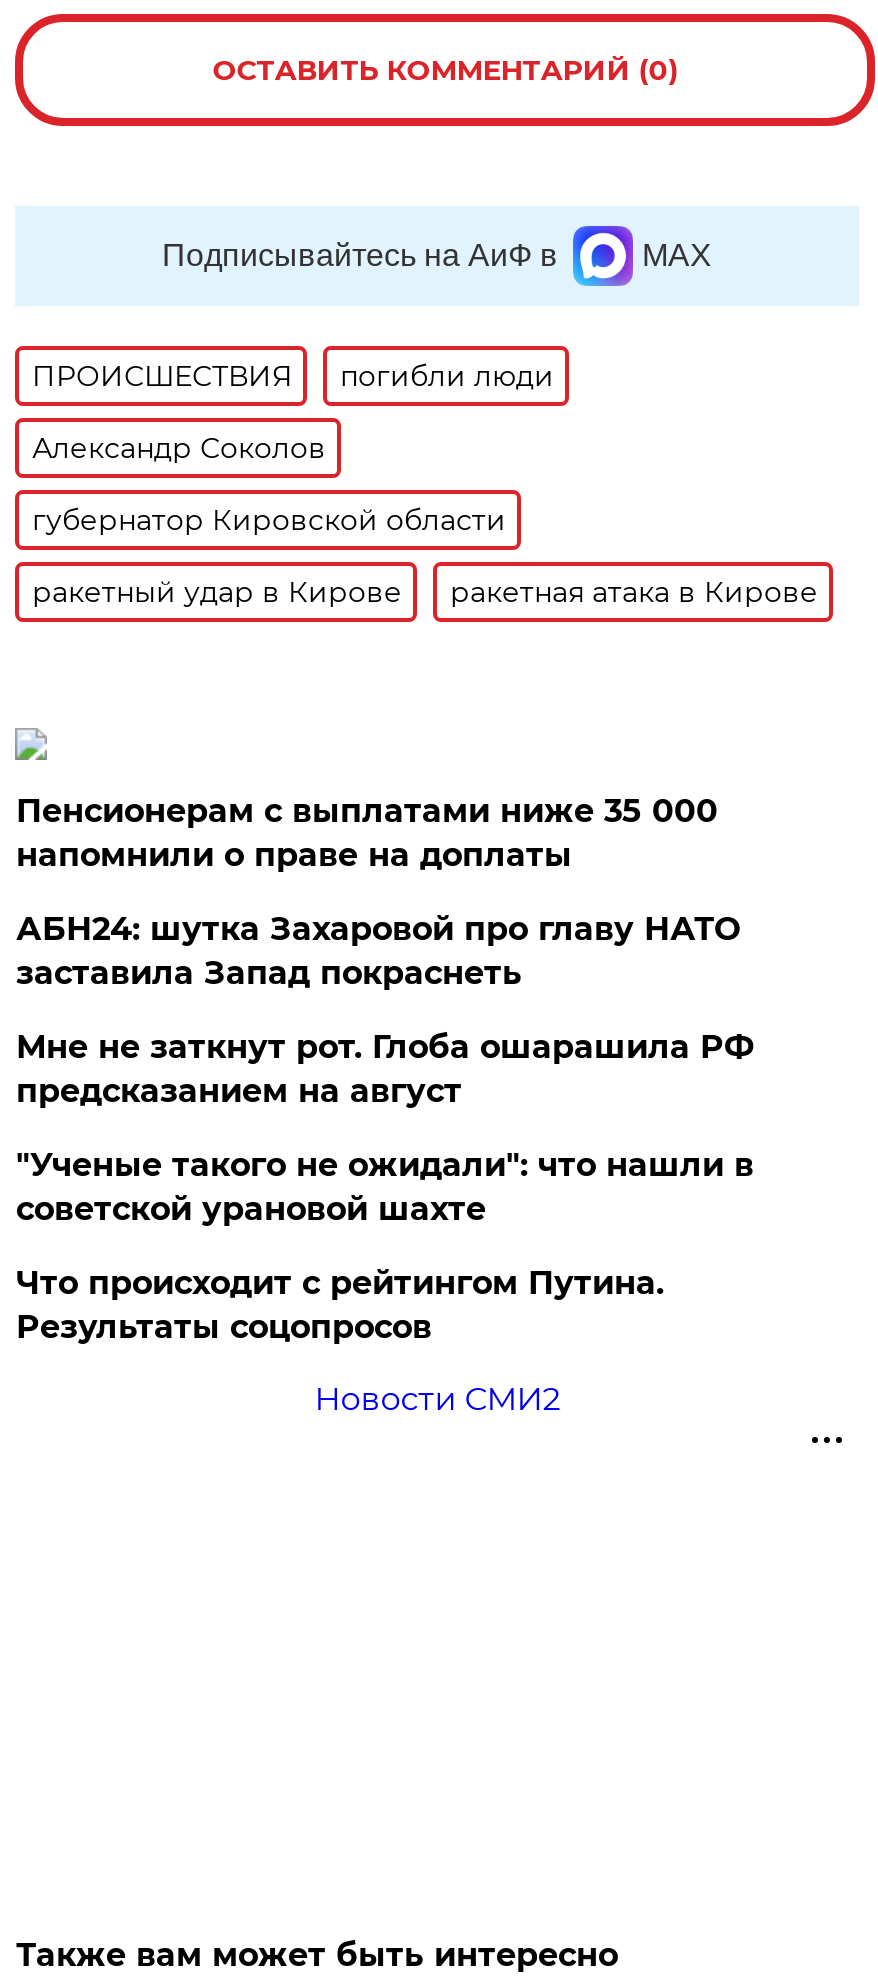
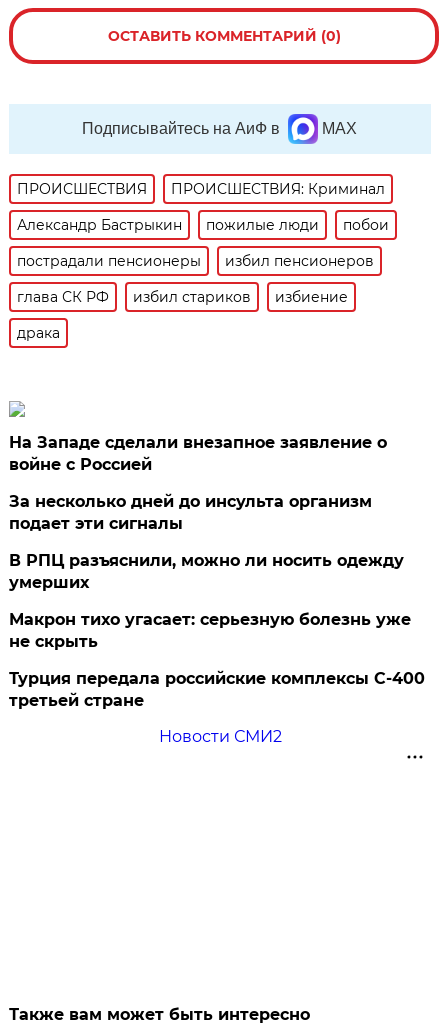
[32,358,818,610] погибли люди | Александр Соколов | губернатор Кировской области | ракетный удар в Кирове | ракетная атака в Кирове -> [17,180,389,342] ПРОИСШЕСТВИЯ: Криминал | Александр Бастрыкин | пожилые люди | побои | пострадали пенсионеры | избил пенсионеров | глава СК РФ | избил стариков | избиение | драка
[16,792,754,1346] Пенсионерам с выплатами ниже 35 000 | напомнили о праве на доплаты | АБН24: шутка Захаровой про главу НАТО | заставила Запад покраснеть | Мне не заткнут рот. Глоба ошарашила РФ | предсказанием на август | "Ученые такого не ожидали": что нашли в | советской урановой шахте | Что происходит с рейтингом Путина. | Результаты соцопросов -> [9,433,425,710] На Западе сделали внезапное заявление о | войне с Россией | За несколько дней до инсульта организм | подает эти сигналы | В РПЦ разъяснили, можно ли носить одежду | умерших | Макрон тихо угасает: серьезную болезнь уже | не скрыть | Турция передала российские комплексы С-400 | третьей стране

